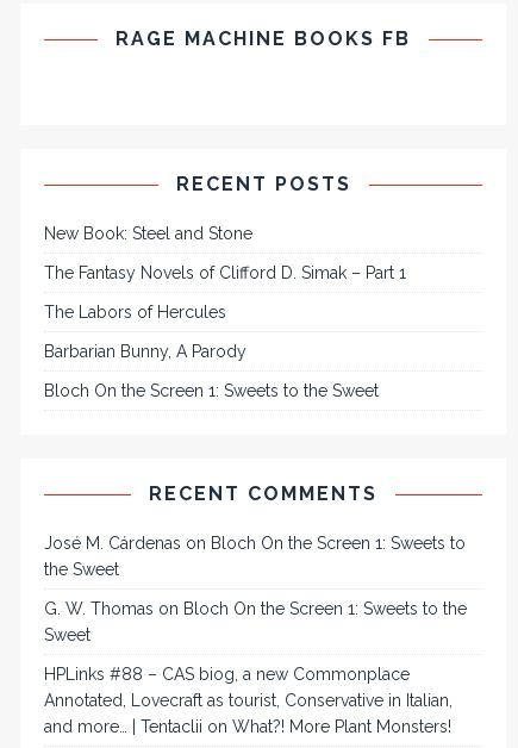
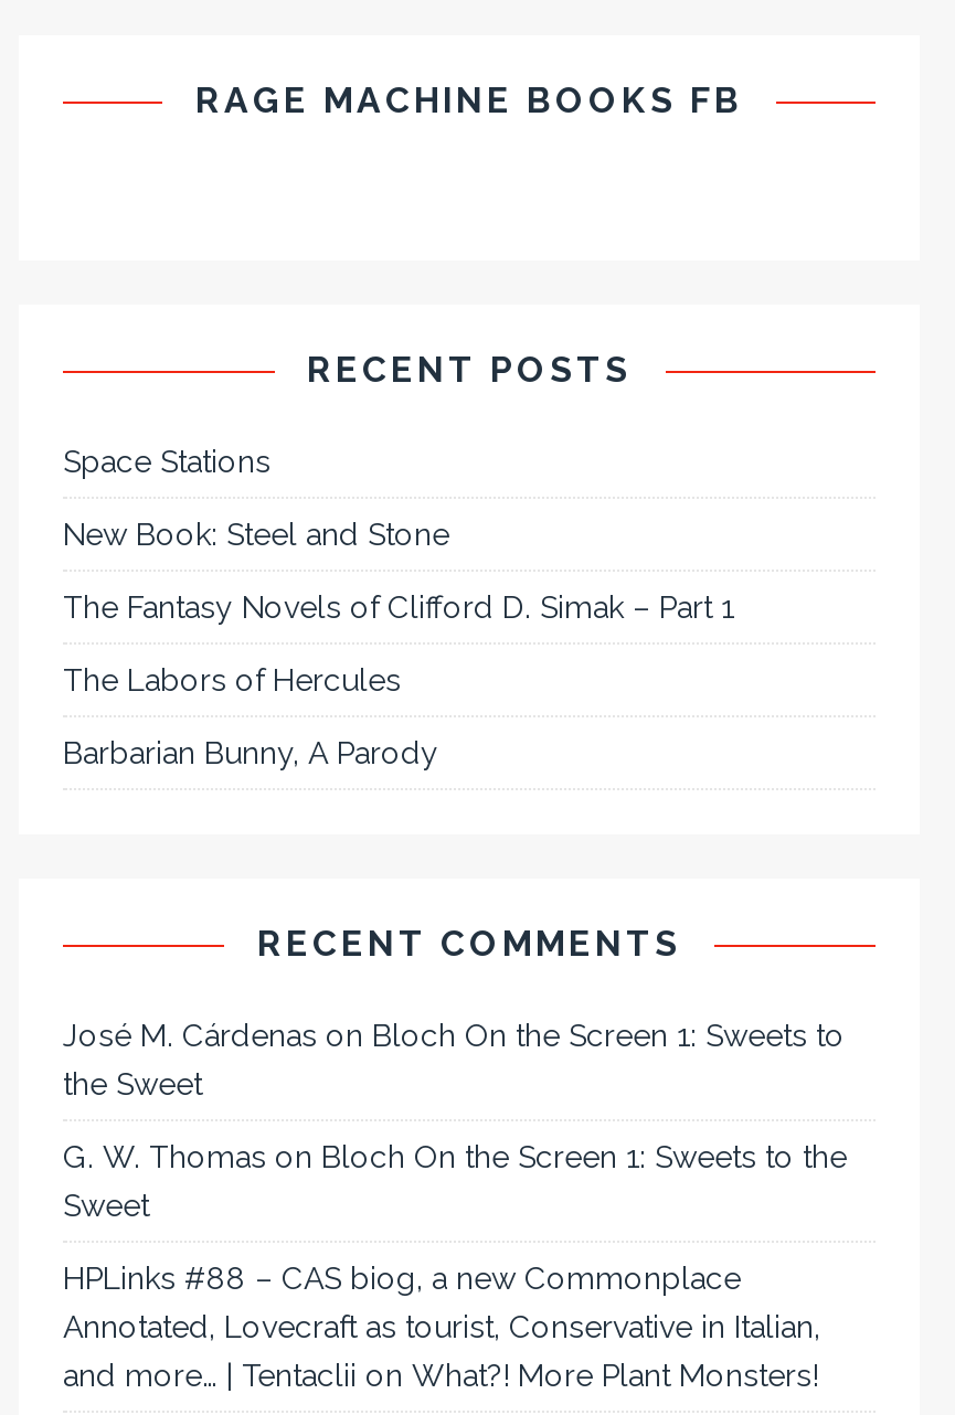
none -> [63,444,270,479] Space Stations
moved [44,224,406,361] -> [63,517,734,771]: New Book: Steel and Stone | The Fantasy Novels of Clifford D. Simak – Part 1 | The Labors of Hercules | Barbarian Bunny, A Parody
[44,381,379,400] Bloch On the Screen 1: Sweets to the Sweet -> none

